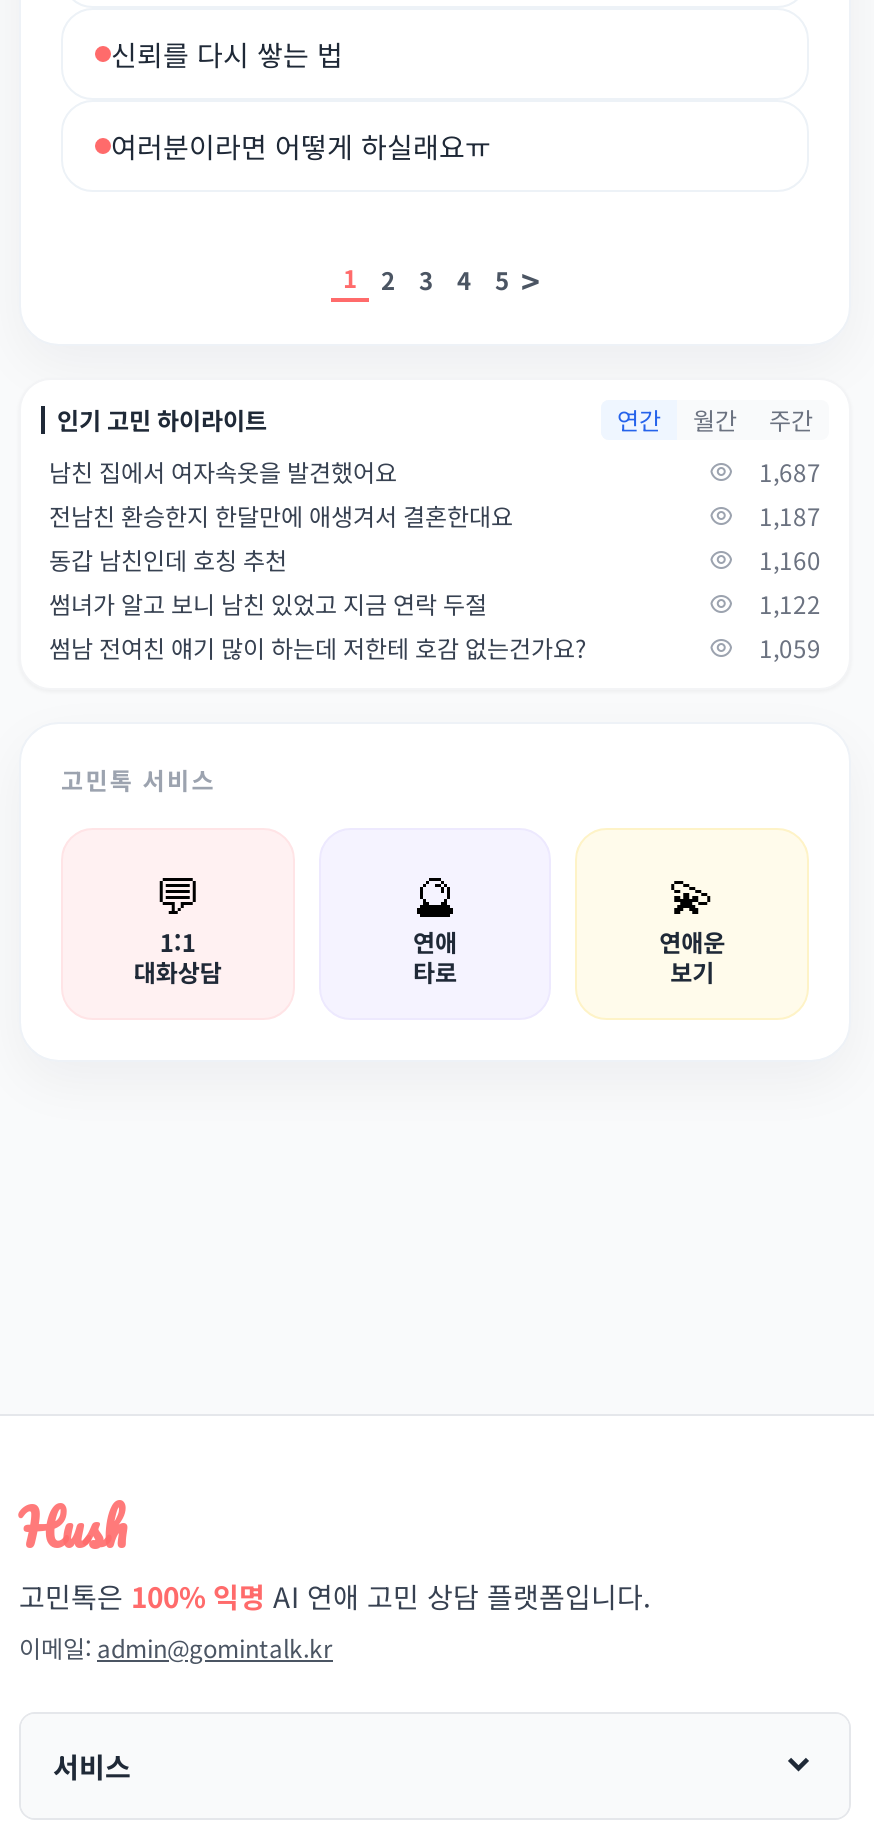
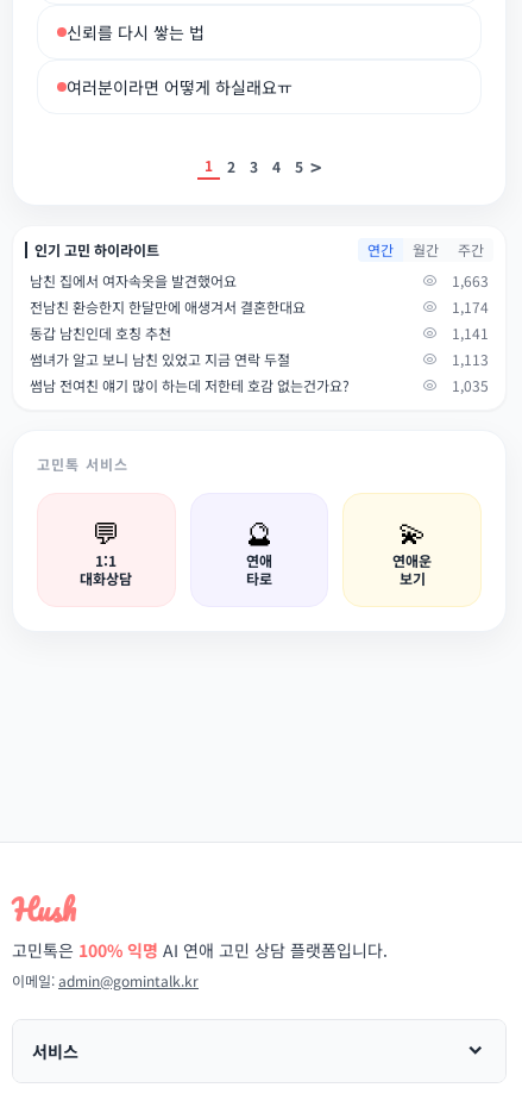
[759,453,821,487] 1,687 -> [452,270,489,290] 1,663
[759,497,821,531] 1,187 -> [452,296,489,316] 1,174
[759,541,821,575] 1,160 -> [452,322,489,342] 1,141
[759,585,821,619] 1,122 -> [452,348,489,368] 1,113
[759,629,821,663] 1,059 -> [452,374,489,395] 1,035

